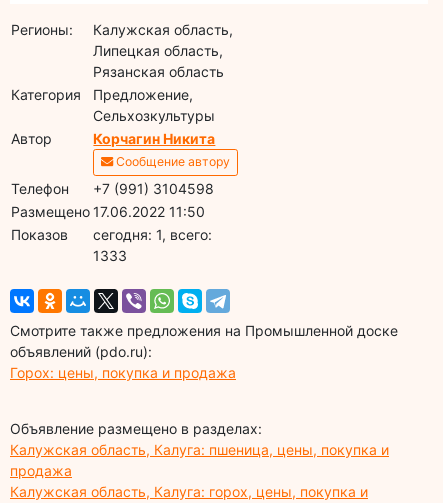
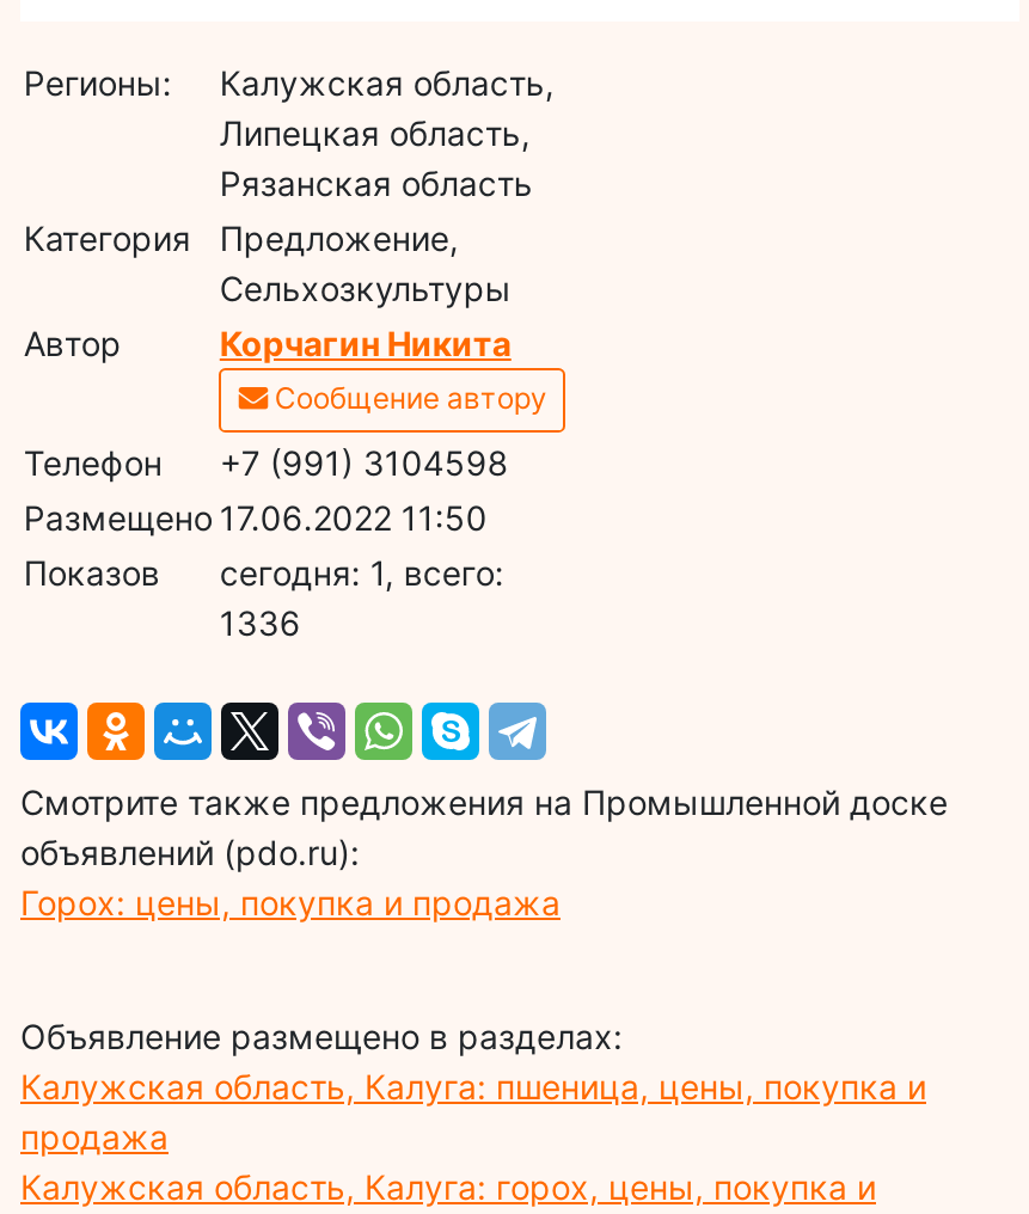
[93,247,127,264] 1333 -> [220,601,301,642] 1336

